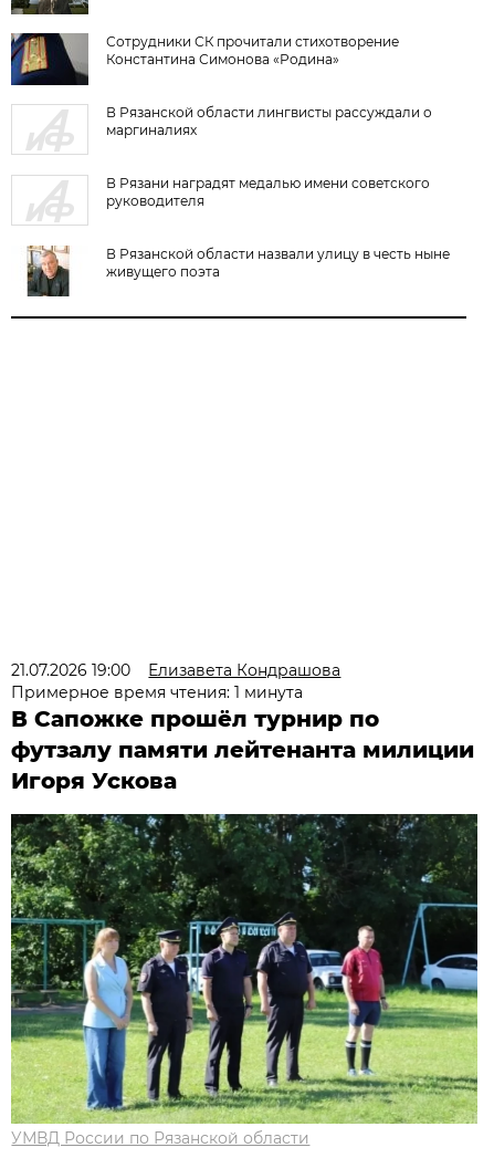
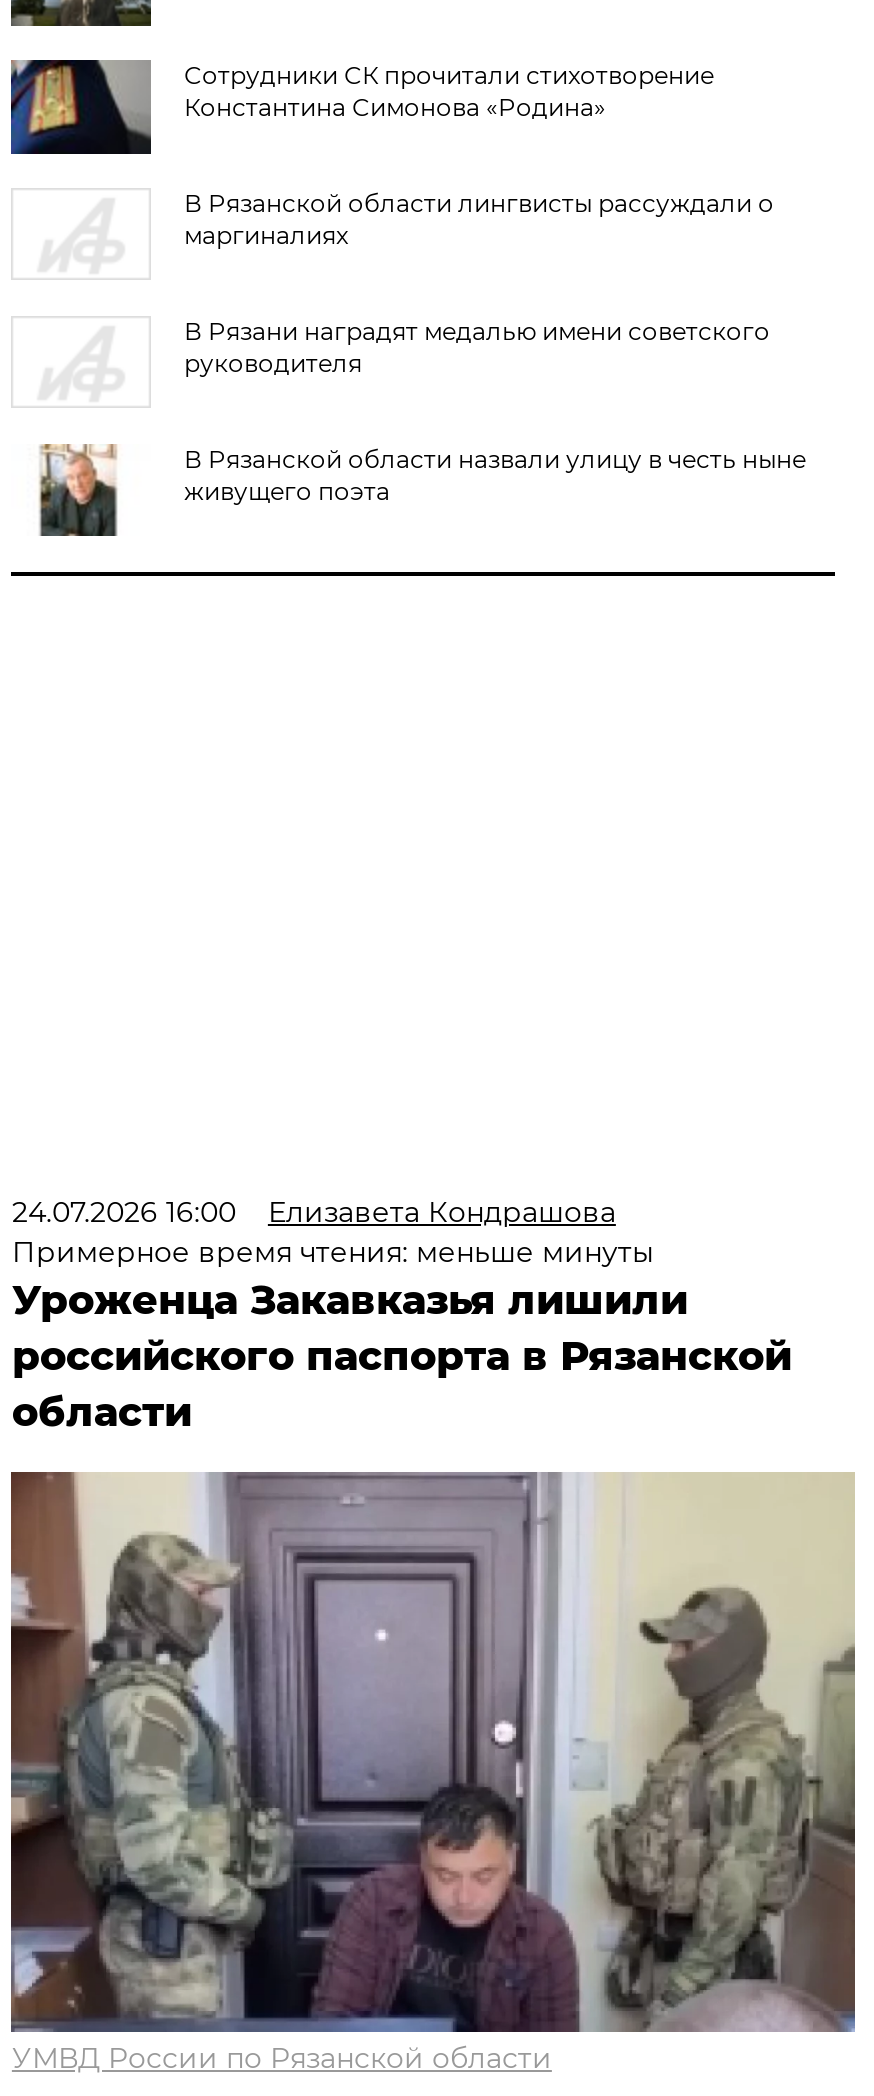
[11,660,341,680] 21.07.2026 19:00 Елизавета Кондрашова -> [12,1194,616,1230] 24.07.2026 16:00 Елизавета Кондрашова
[11,682,475,794] Примерное время чтения: 1 минута | В Сапожке прошёл турнир по | футзалу памяти лейтенанта милиции | Игоря Ускова -> [12,1234,792,1436] Примерное время чтения: меньше минуты | Уроженца Закавказья лишили | российского паспорта в Рязанской | области
[10,813,479,1125] [image] -> [9,1470,857,2034] [image]

